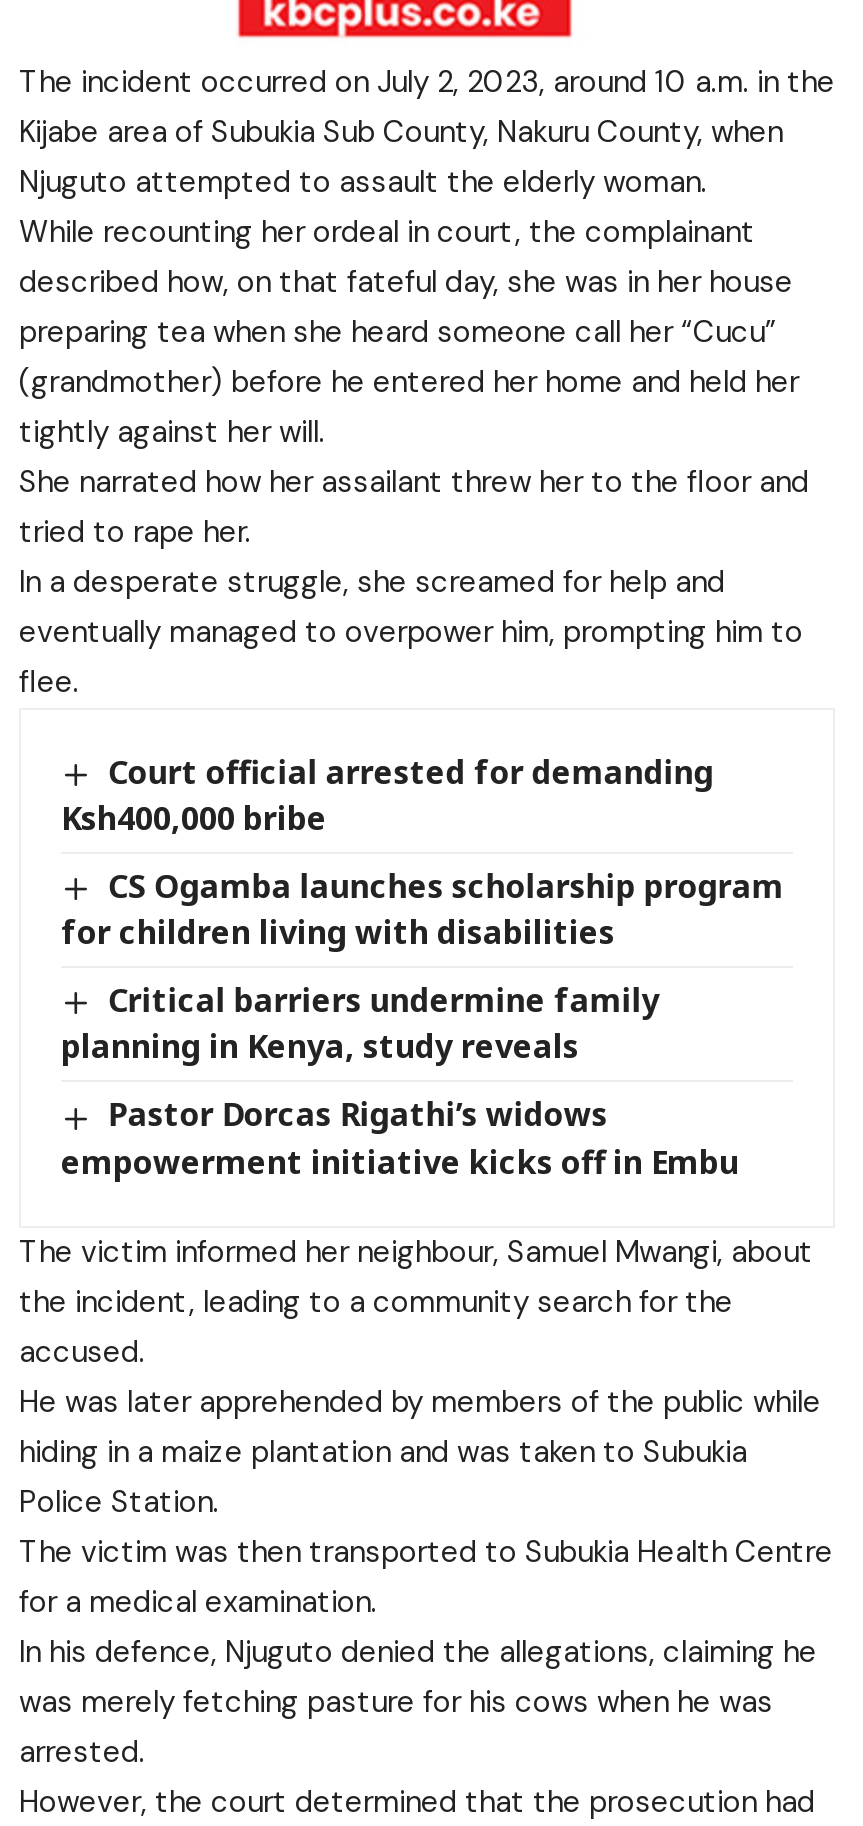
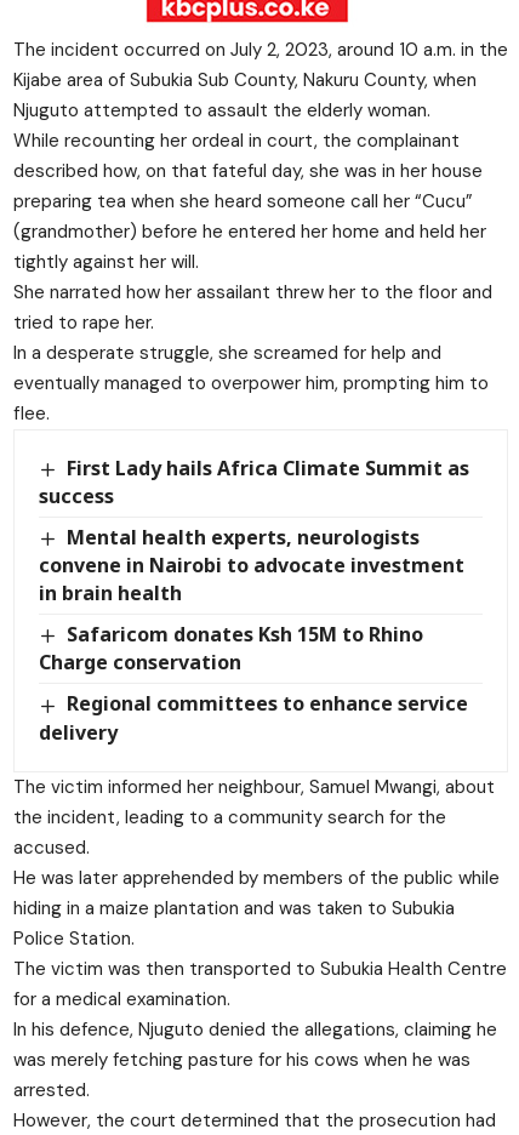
[61,750,714,840] Court official arrested for demanding | Ksh400,000 bribe -> [39,455,470,509] First Lady hails Africa Climate Summit as | success
[61,864,784,954] CS Ogamba launches scholarship program | for children living with disabilities -> [39,524,464,607] Mental health experts, neurologists | convene in Nairobi to advocate investment | in brain health
[61,978,660,1069] Critical barriers undermine family | planning in Kenya, study reveals -> [39,621,424,676] Safaricom donates Ksh 15M to Rhino | Charge conservation
[61,1093,739,1183] Pastor Dorcas Rigathi’s widows | empowerment initiative kicks off in Embu -> [39,690,469,745] Regional committees to enhance service | delivery

